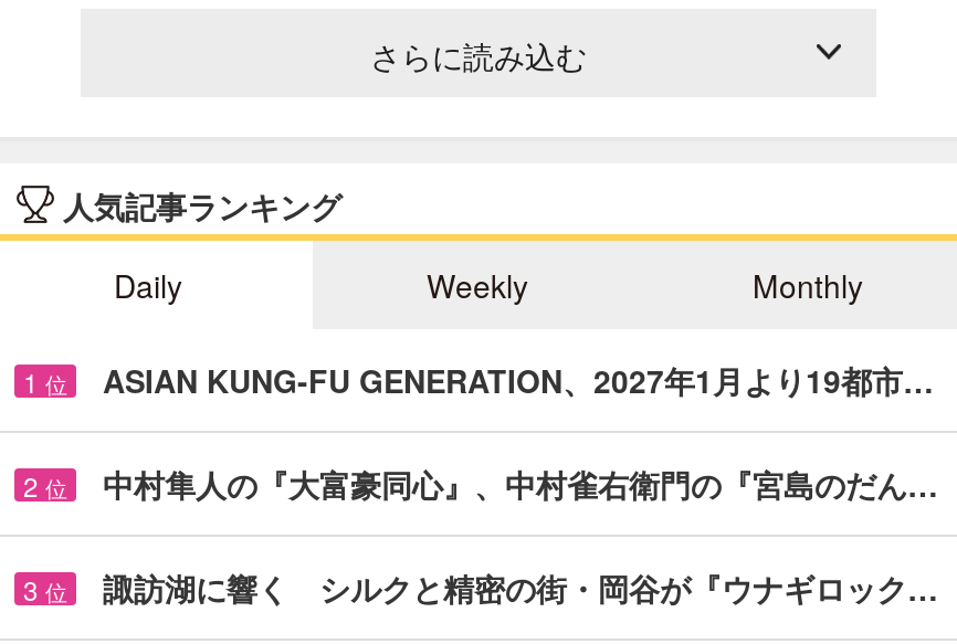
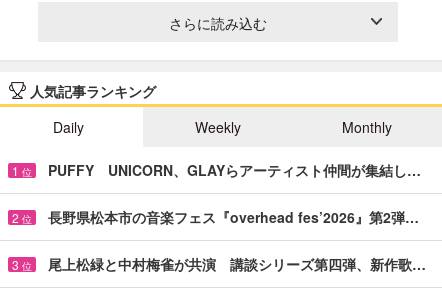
[103,357,934,402] ASIAN KUNG-FU GENERATION、2027年1月より19都市… -> [48,160,421,180] PUFFY UNICORN、GLAYらアーティスト仲間が集結し…
[103,461,938,505] 中村隼人の『大富豪同心』、中村雀右衛門の『宮島のだん… -> [48,207,419,227] 長野県松本市の音楽フェス『overhead fes’2026』第2弾…
[103,565,938,609] 諏訪湖に響く シルクと精密の街・岡谷が『ウナギロック… -> [48,254,426,274] 尾上松緑と中村梅雀が共演 講談シリーズ第四弾、新作歌…

